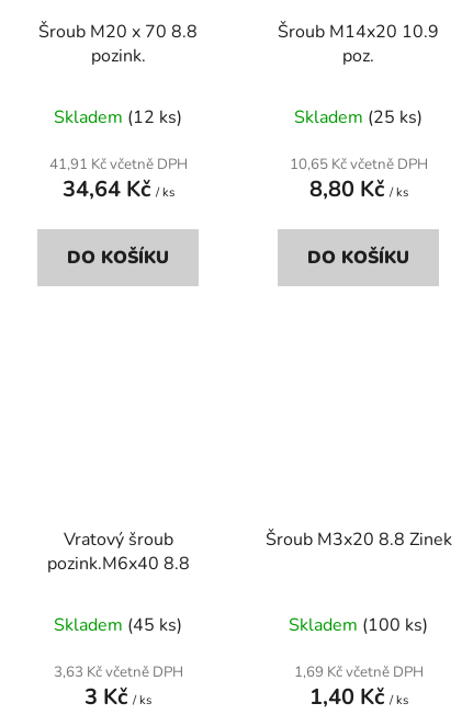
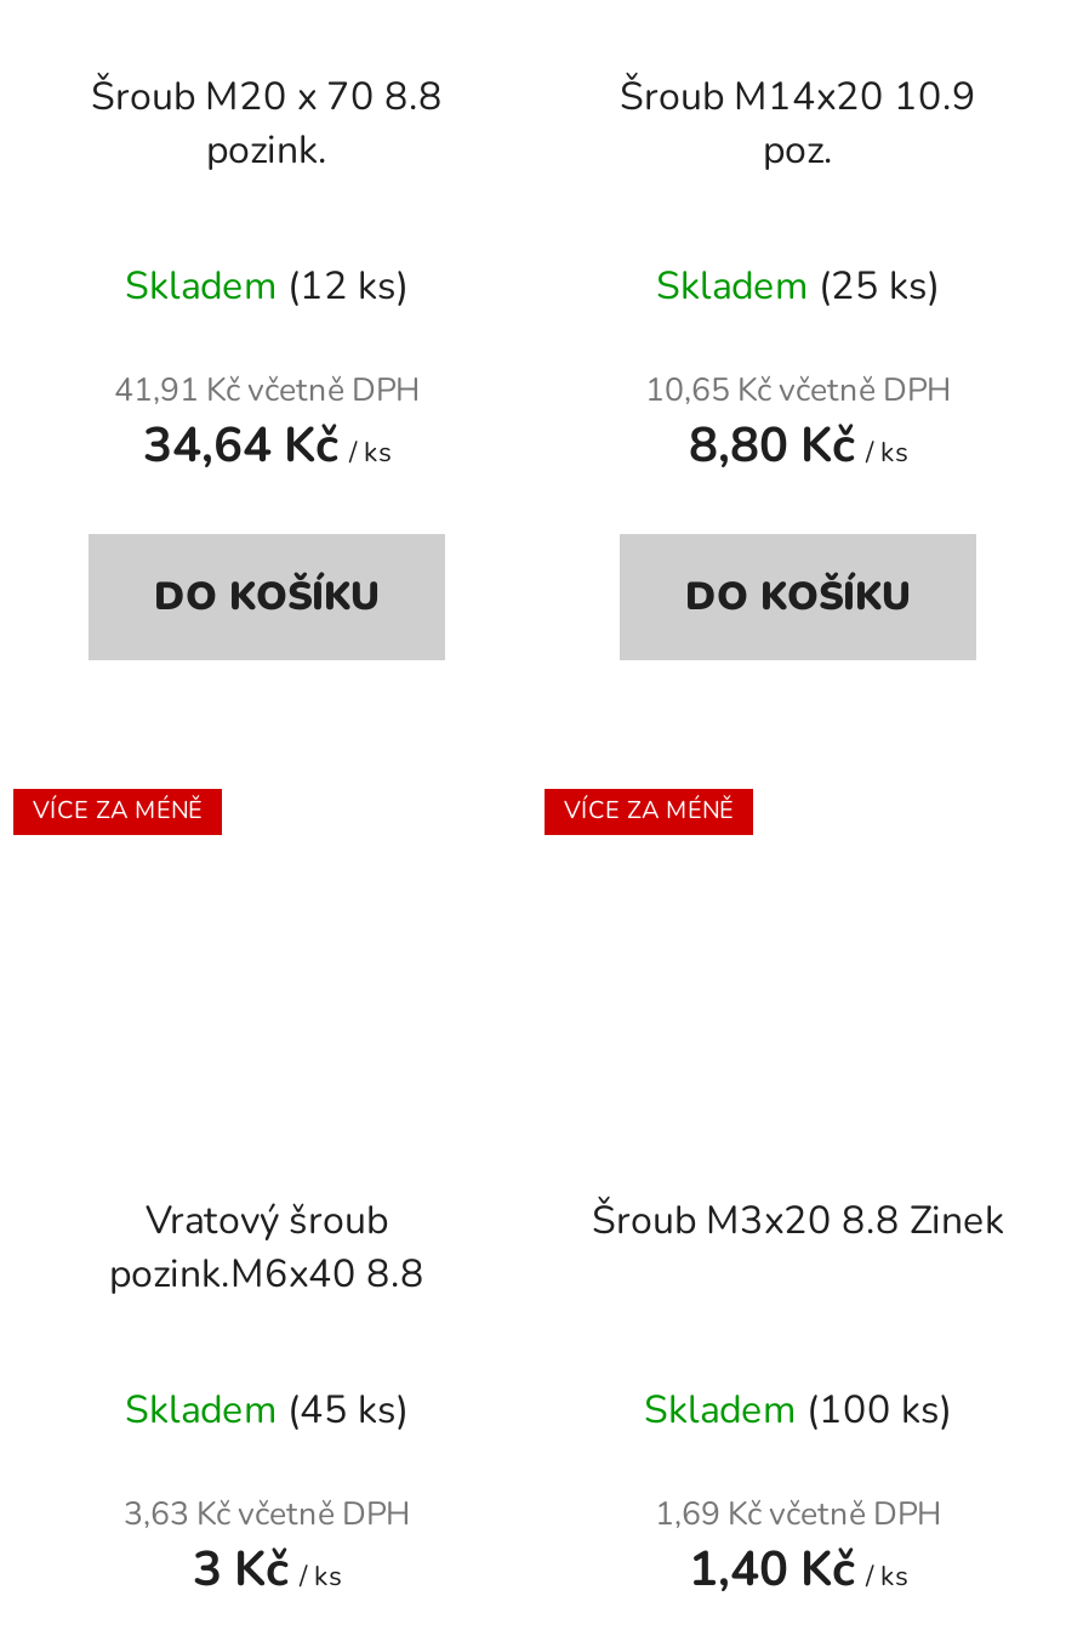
none -> [33,793,203,827] VÍCE ZA MÉNĚ
none -> [564,793,734,827] VÍCE ZA MÉNĚ

